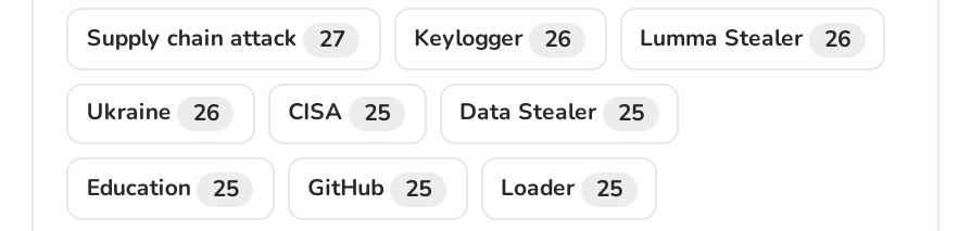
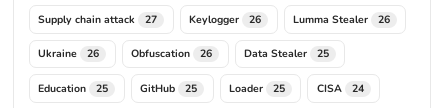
[288,95,390,129] CISA 25 -> [131,45,212,61] Obfuscation 26
none -> [317,80,364,95] CISA 24

